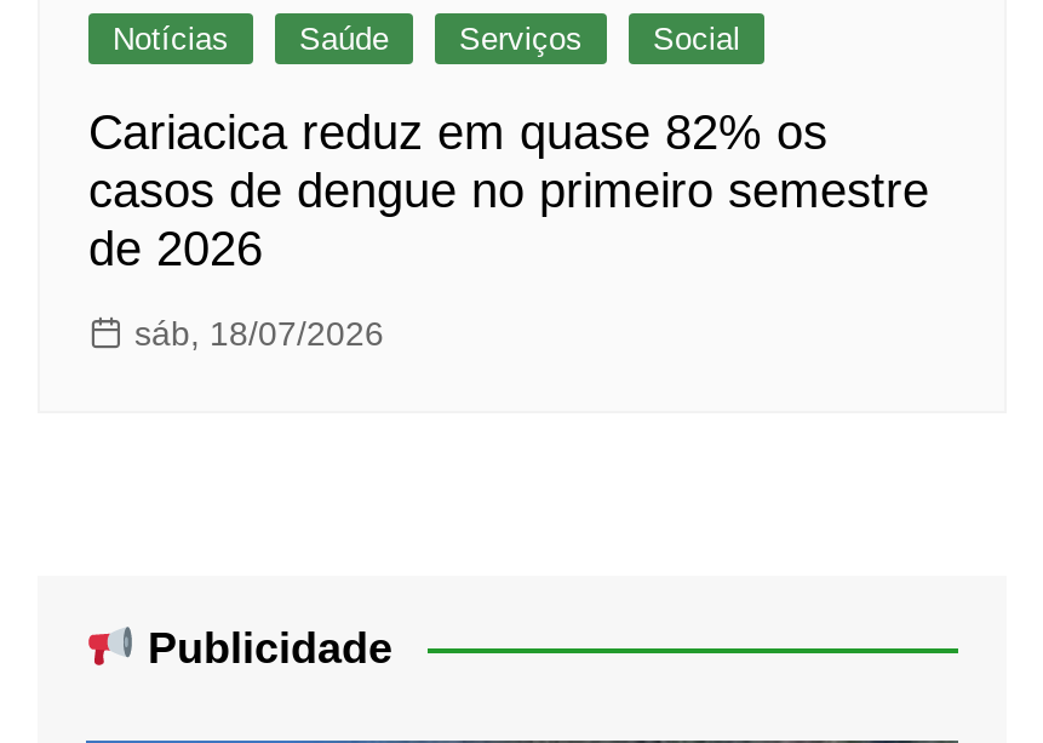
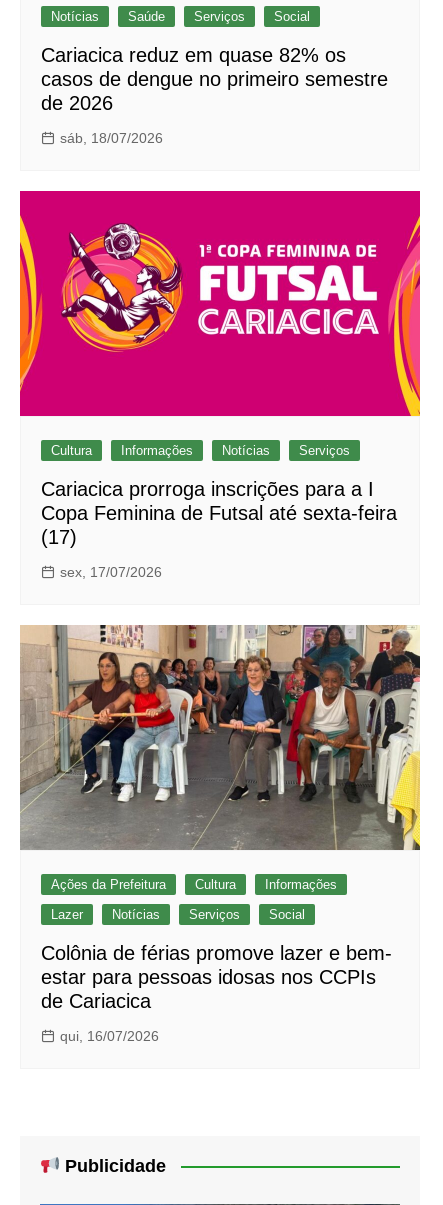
none -> [19,190,421,580] [image] | Cultura | Informações | Notícias | Serviços | Cariacica prorroga inscrições para a I | Copa Feminina de Futsal até sexta-feira | (17) | sex, 17/07/2026
none -> [19,624,421,1044] [image] | Ações da Prefeitura | Cultura | Informações | Lazer | Notícias | Serviços | Social | Colônia de férias promove lazer e bem- | estar para pessoas idosas nos CCPIs | de Cariacica | qui, 16/07/2026

